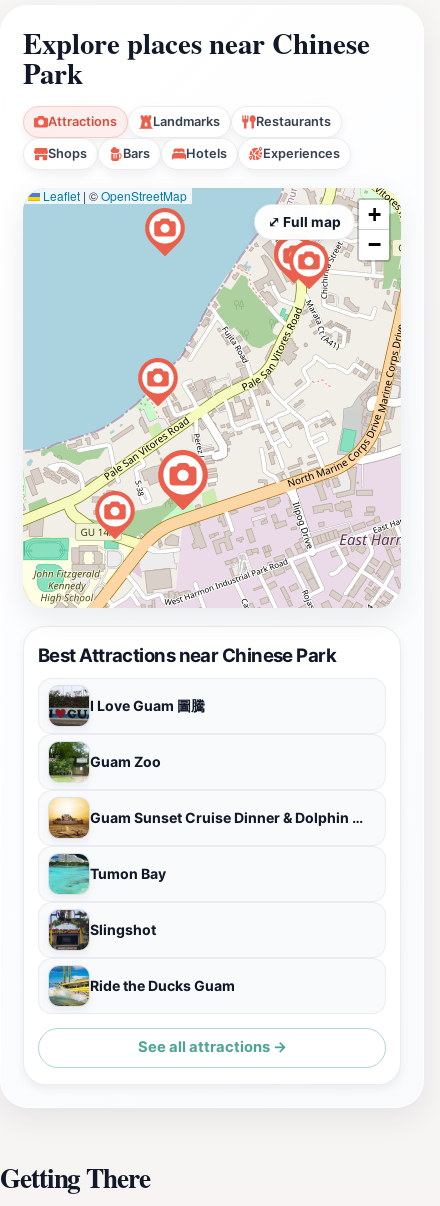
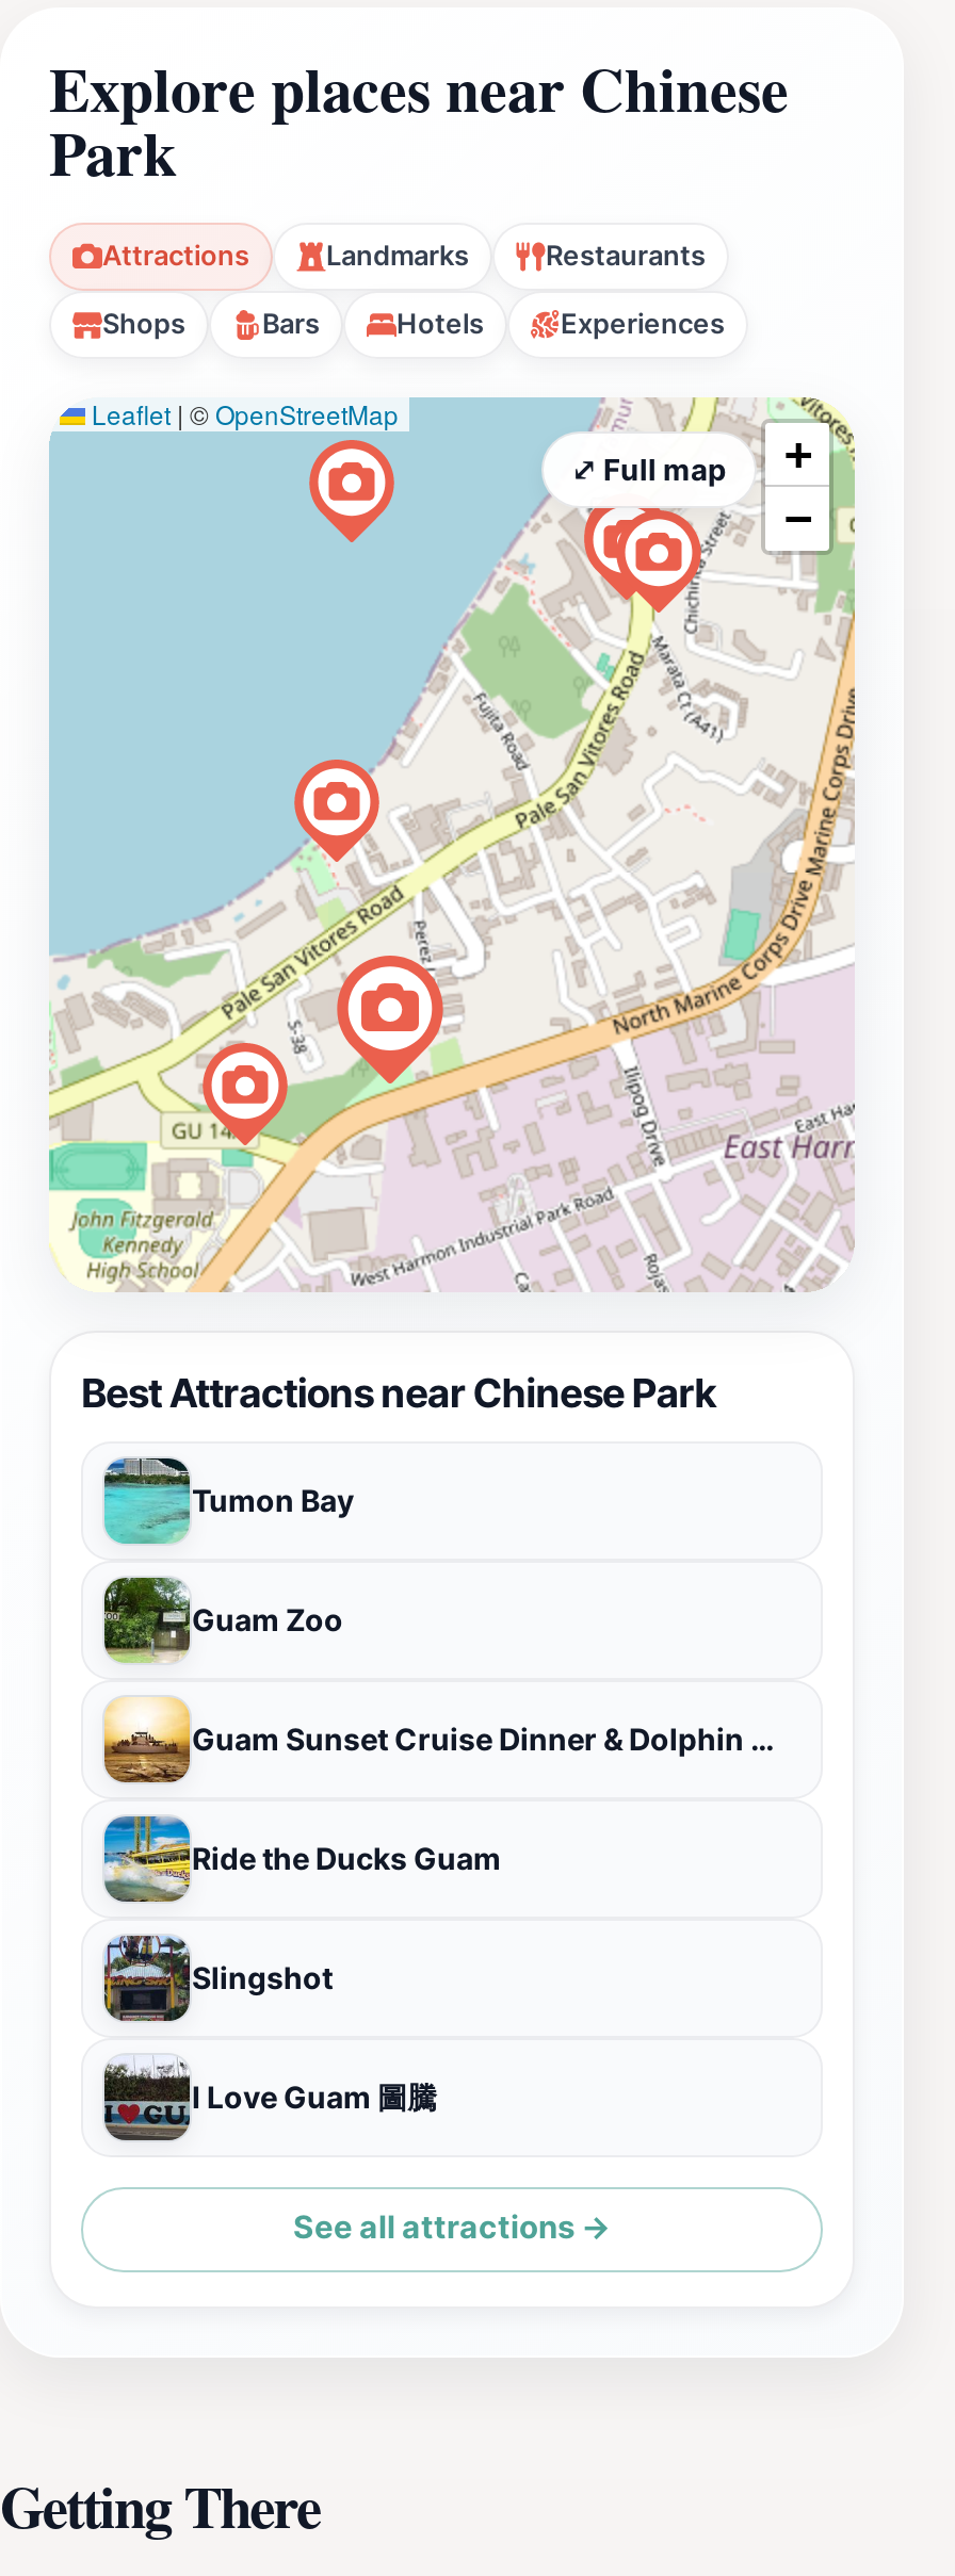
moved [48,686,205,727] -> [102,2055,437,2140]: [image] | I Love Guam 圖騰
moved [48,853,166,895] -> [102,1456,354,1546]: [image] | Tumon Bay
moved [48,965,235,1007] -> [102,1814,501,1904]: [image] | Ride the Ducks Guam

